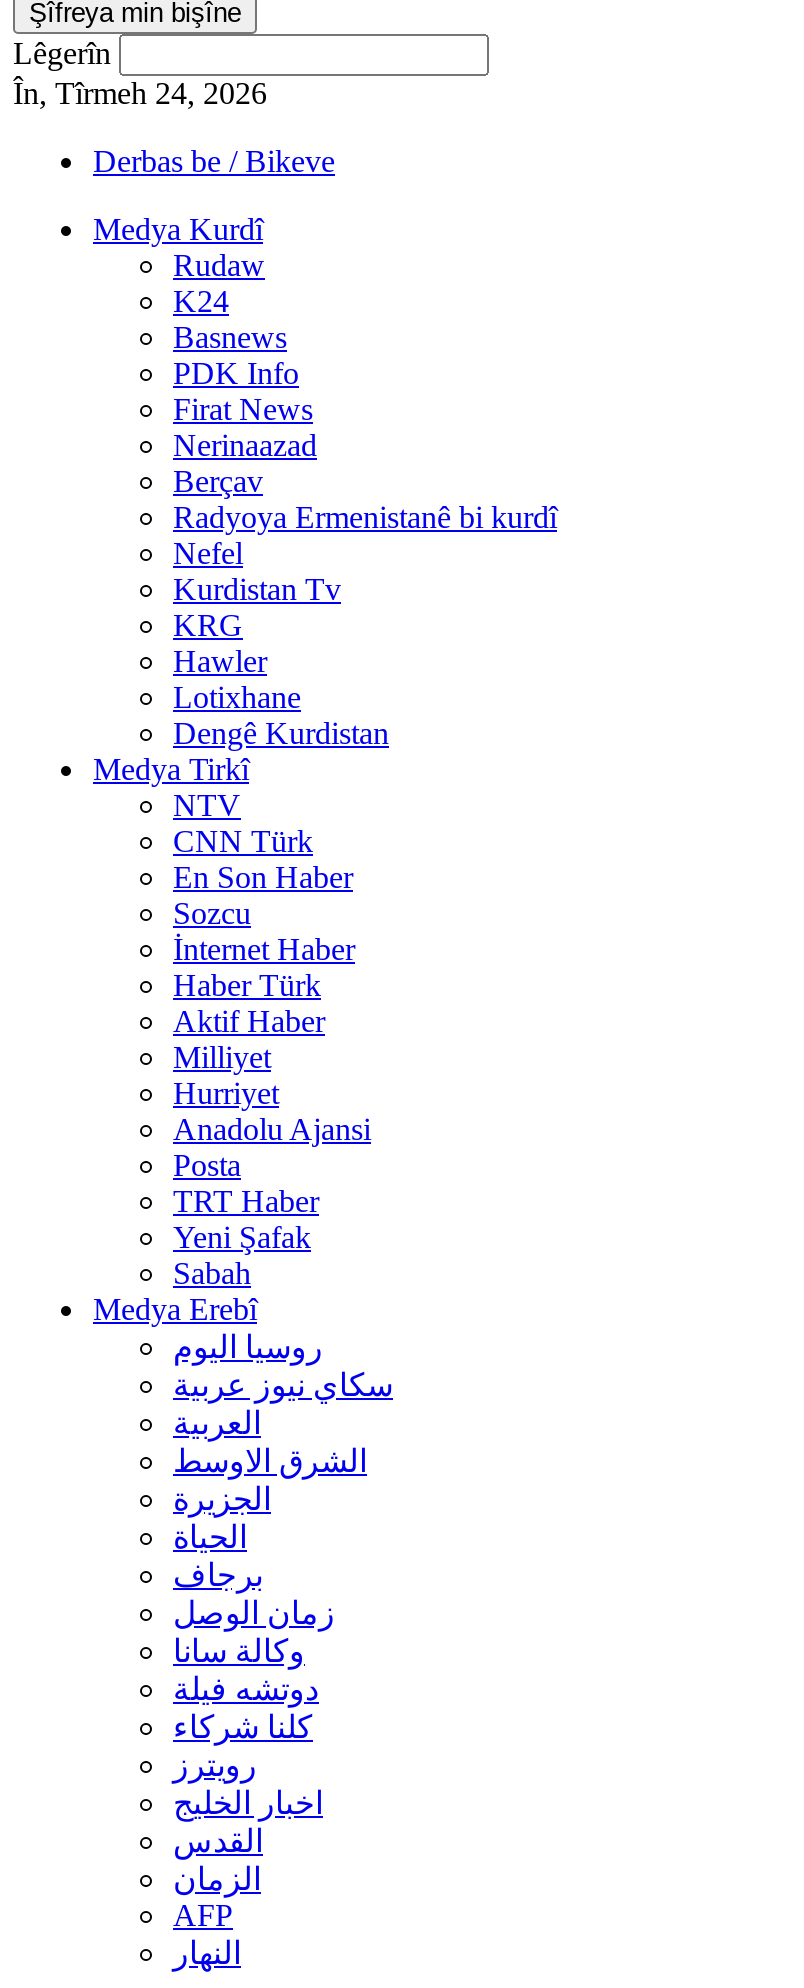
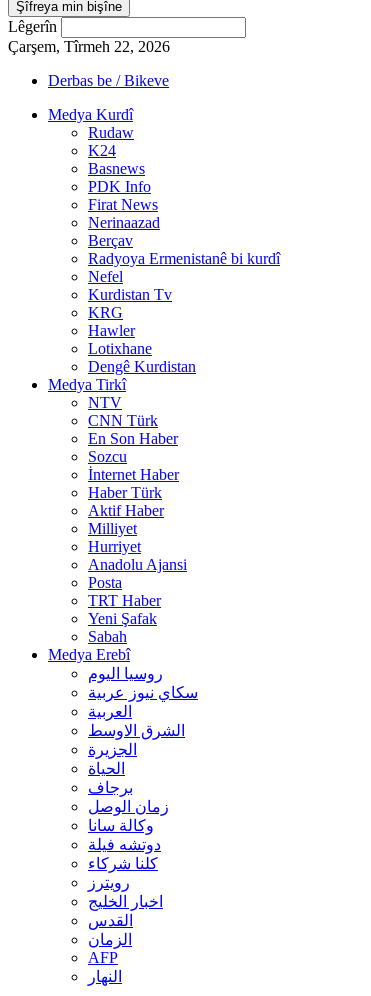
[13,76,267,110] În, Tîrmeh 24, 2026 -> [8,38,170,55] Çarşem, Tîrmeh 22, 2026

